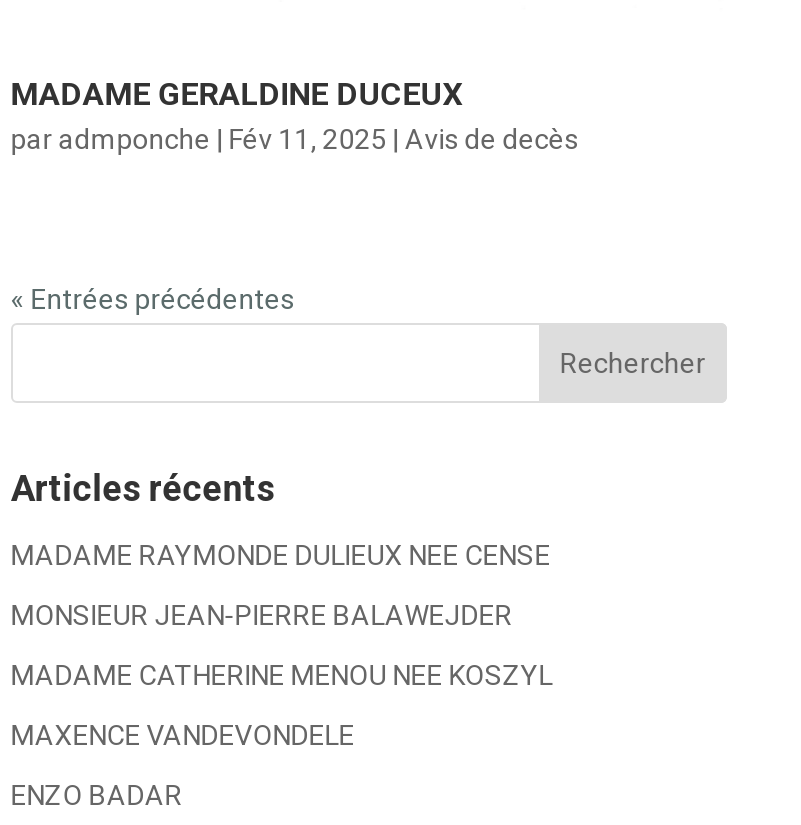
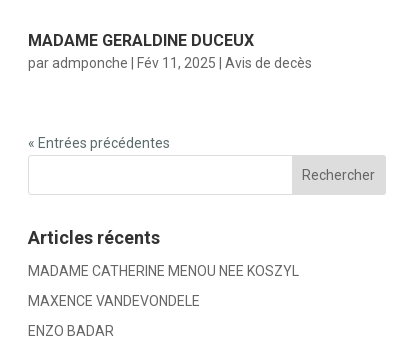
[11,538,551,630] MADAME RAYMONDE DULIEUX NEE CENSE | MONSIEUR JEAN-PIERRE BALAWEJDER -> none

